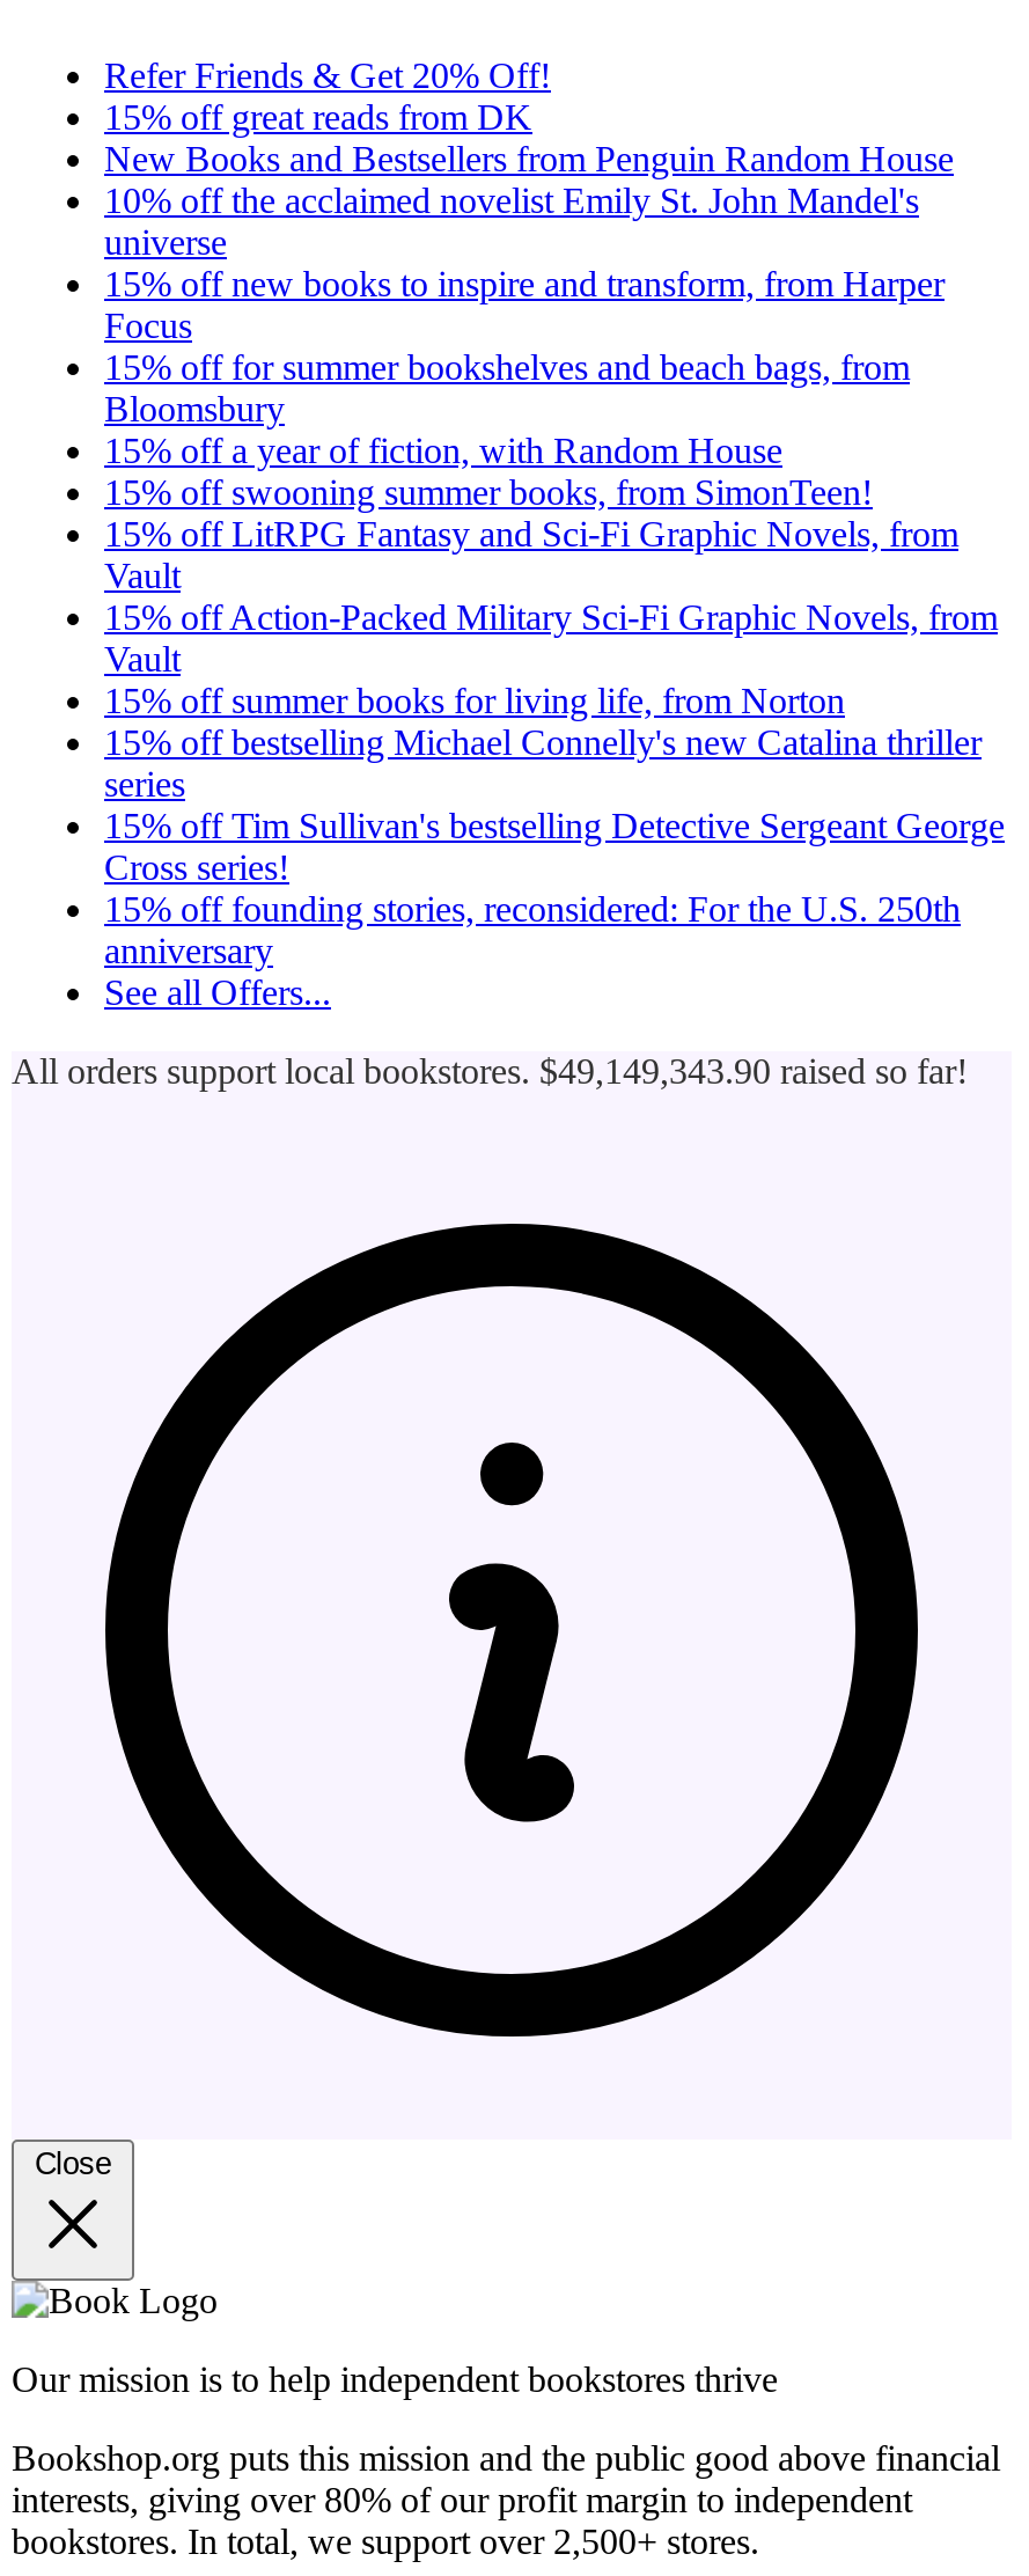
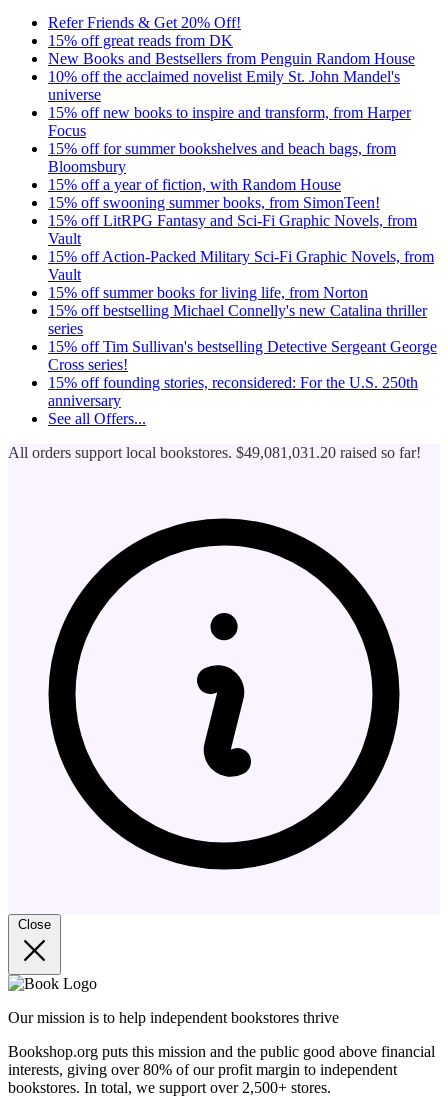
[12,1051,968,1091] All orders support local bookstores. $49,149,343.90 raised so far! -> [8,444,421,461] All orders support local bookstores. $49,081,031.20 raised so far!

